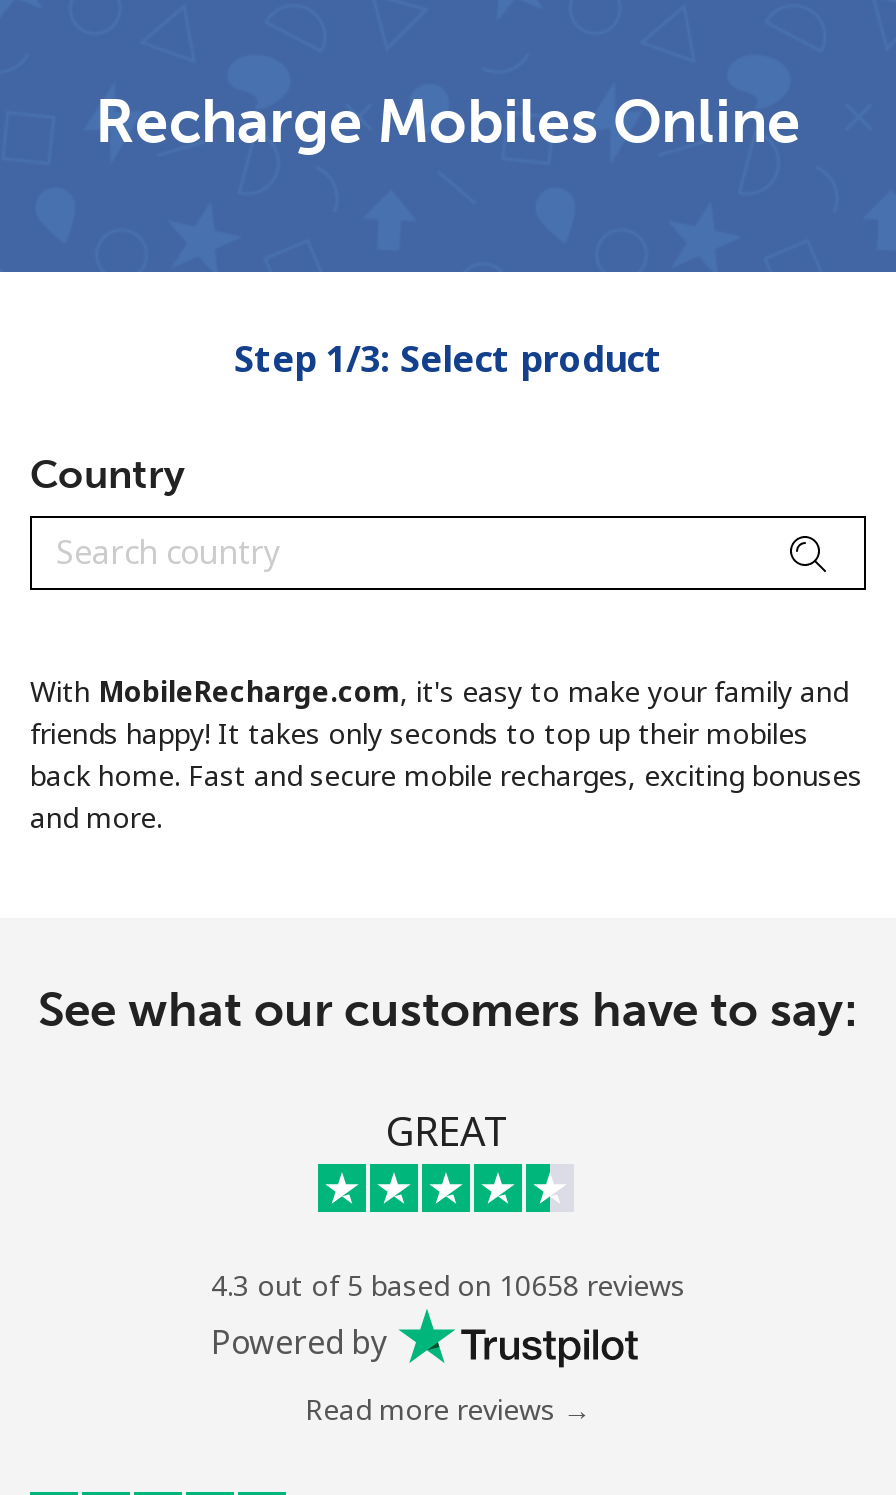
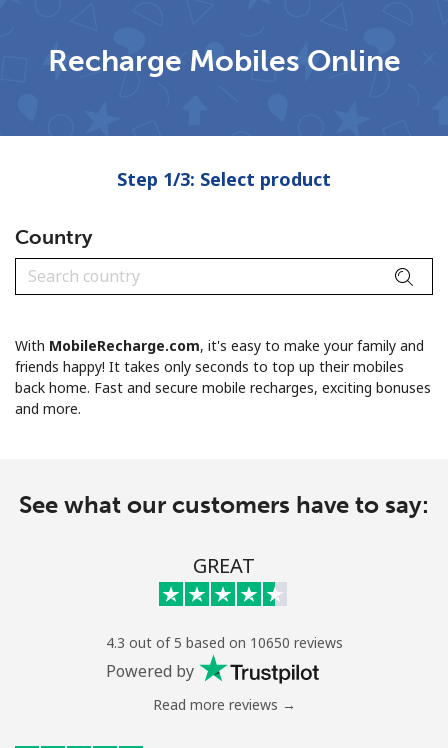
[211,1266,685,1304] 4.3 out of 5 based on 10658 reviews -> [105,633,342,652] 4.3 out of 5 based on 10650 reviews

